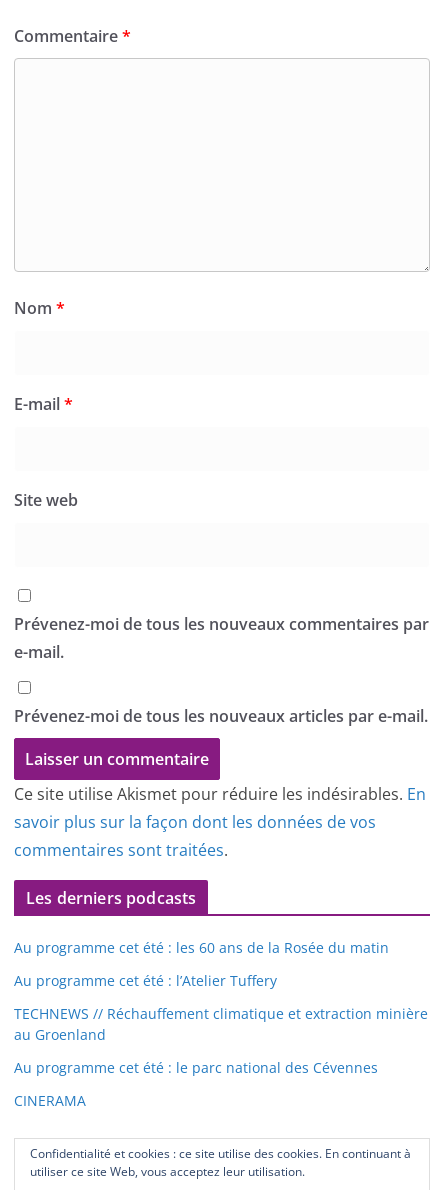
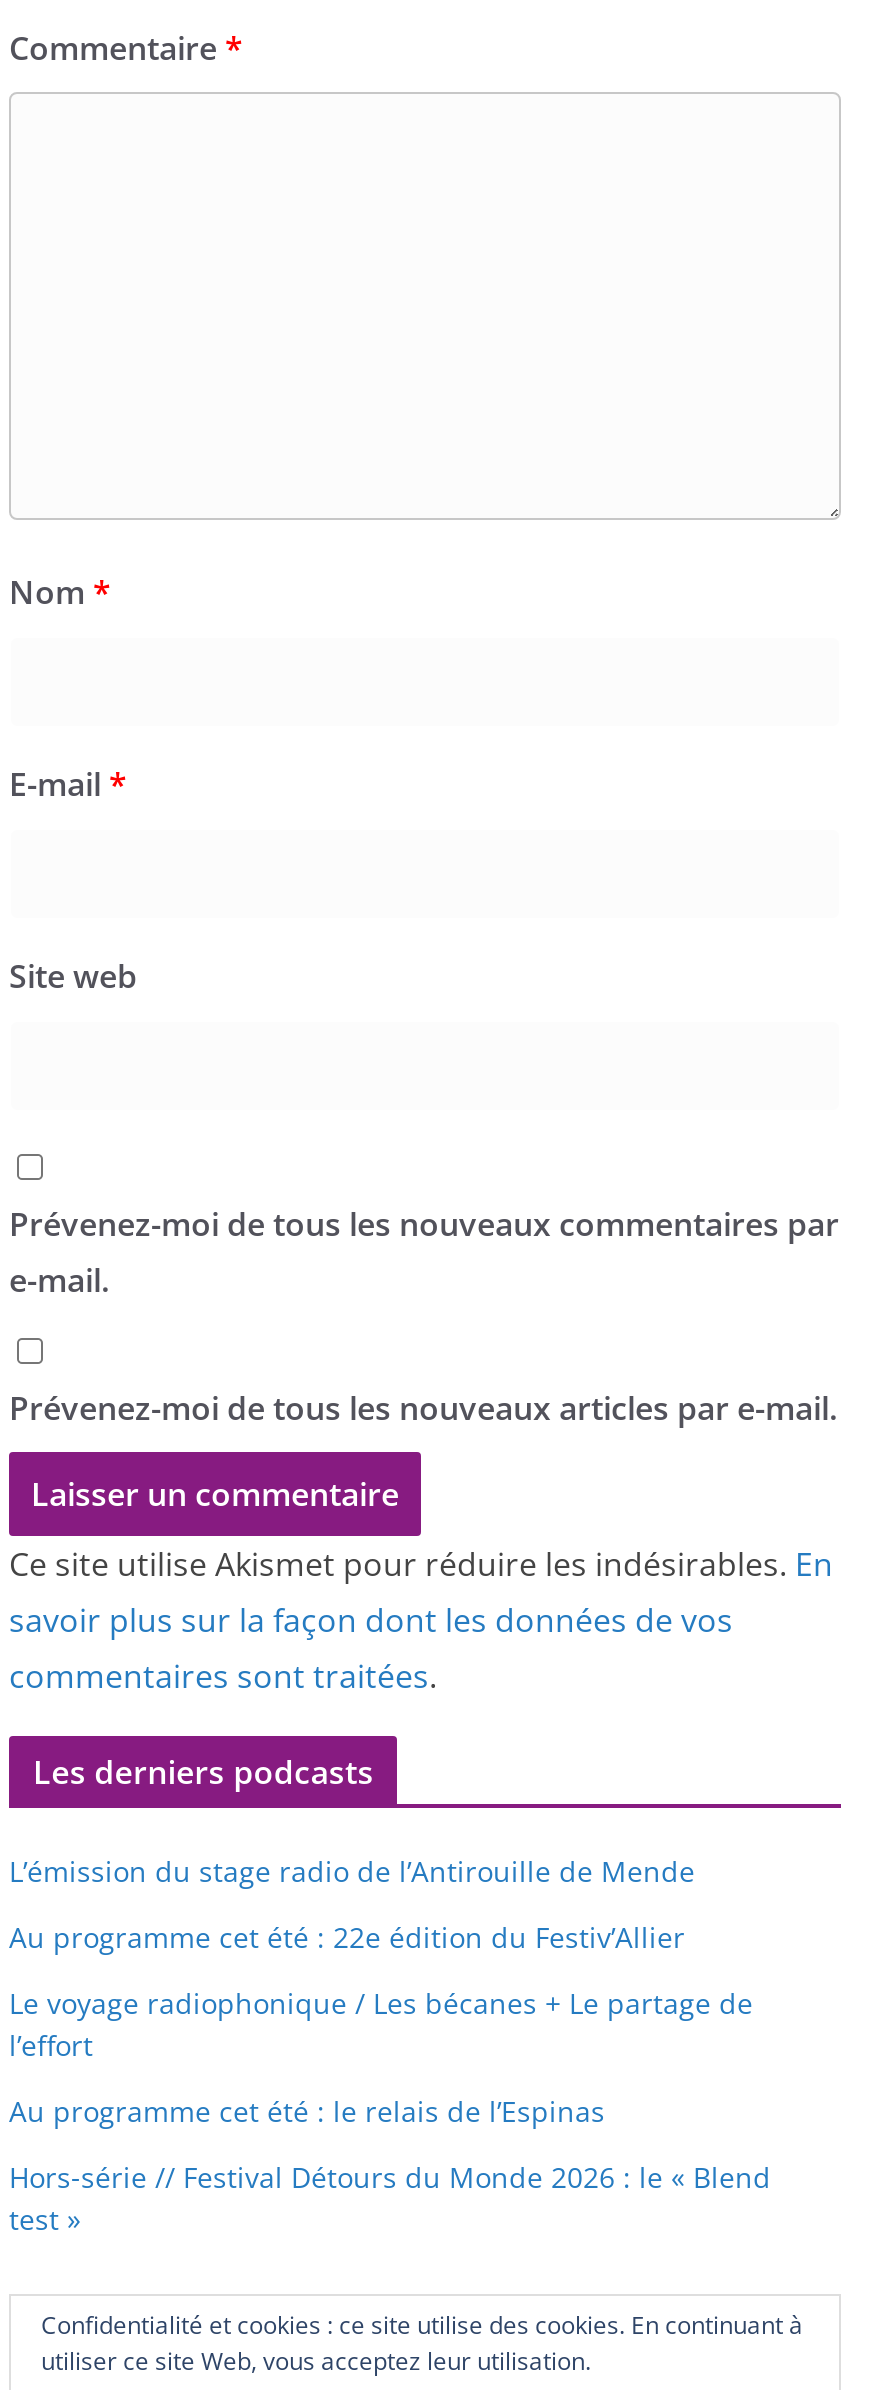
[14,937,389,956] Au programme cet été : les 60 ans de la Rosée du matin -> [9,1851,695,1889] L’émission du stage radio de l’Antirouille de Mende
[14,970,277,989] Au programme cet été : l’Atelier Tuffery -> [9,1917,685,1955] Au programme cet été : 22e édition du Festiv’Allier
[14,1003,428,1043] TECHNEWS // Réchauffement climatique et extraction minière | au Groenland -> [9,1983,753,2063] Le voyage radiophonique / Les bécanes + Le partage de | l’effort
[14,1057,378,1076] Au programme cet été : le parc national des Cévennes -> [9,2091,605,2129] Au programme cet été : le relais de l’Espinas
[14,1090,86,1109] CINERAMA -> [9,2157,771,2237] Hors-série // Festival Détours du Monde 2026 : le « Blend | test »

